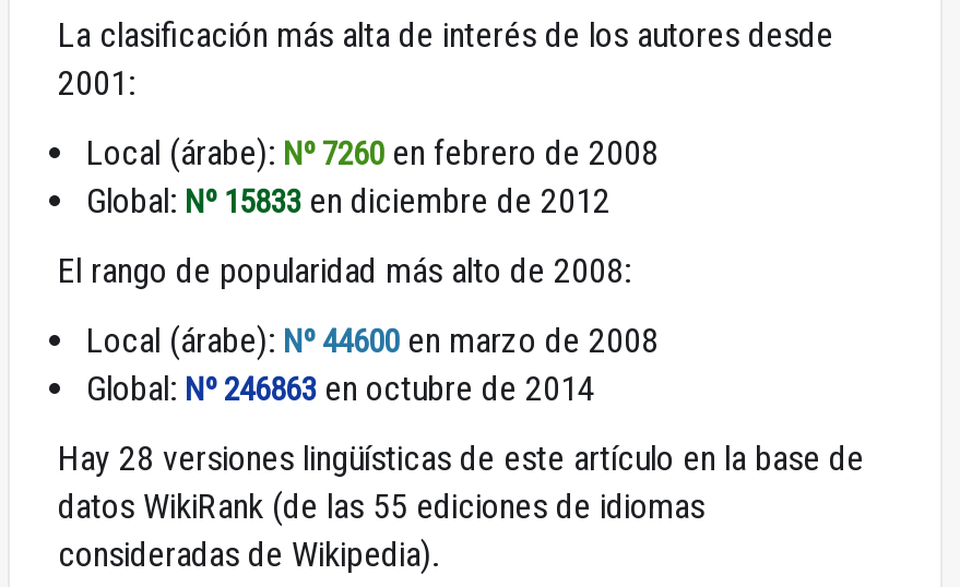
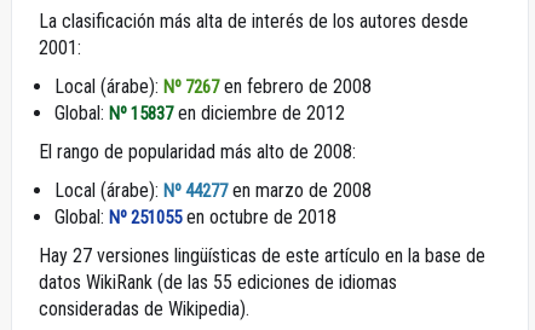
[86,132,659,173] Local (árabe): Nº 7260 en febrero de 2008 -> [54,75,372,98] Local (árabe): Nº 7267 en febrero de 2008
[86,180,611,221] Global: Nº 15833 en diciembre de 2012 -> [54,102,345,125] Global: Nº 15837 en diciembre de 2012
[86,320,659,361] Local (árabe): Nº 44600 en marzo de 2008 -> [54,179,372,202] Local (árabe): Nº 44277 en marzo de 2008
[86,368,595,409] Global: Nº 246863 en octubre de 2014 -> [54,205,336,228] Global: Nº 251055 en octubre de 2018
[58,438,864,479] Hay 28 versiones lingüísticas de este artículo en la base de -> [39,244,485,267] Hay 27 versiones lingüísticas de este artículo en la base de

